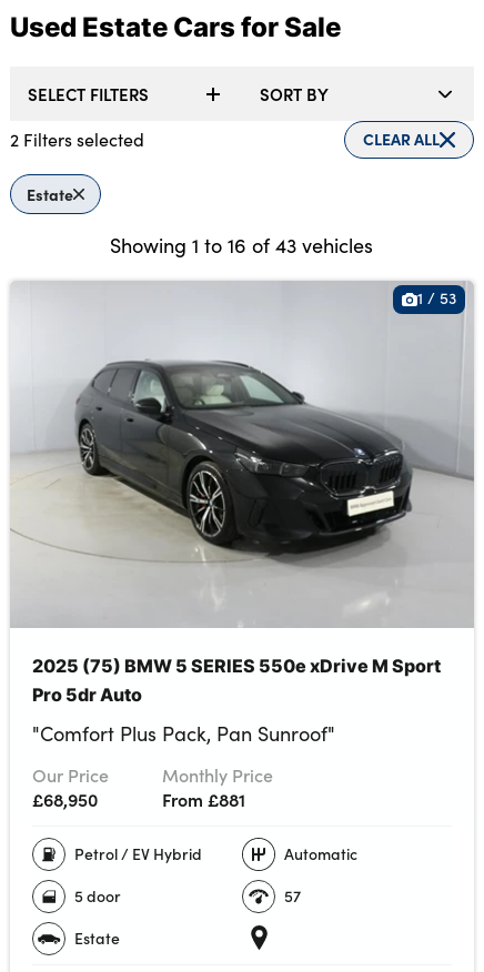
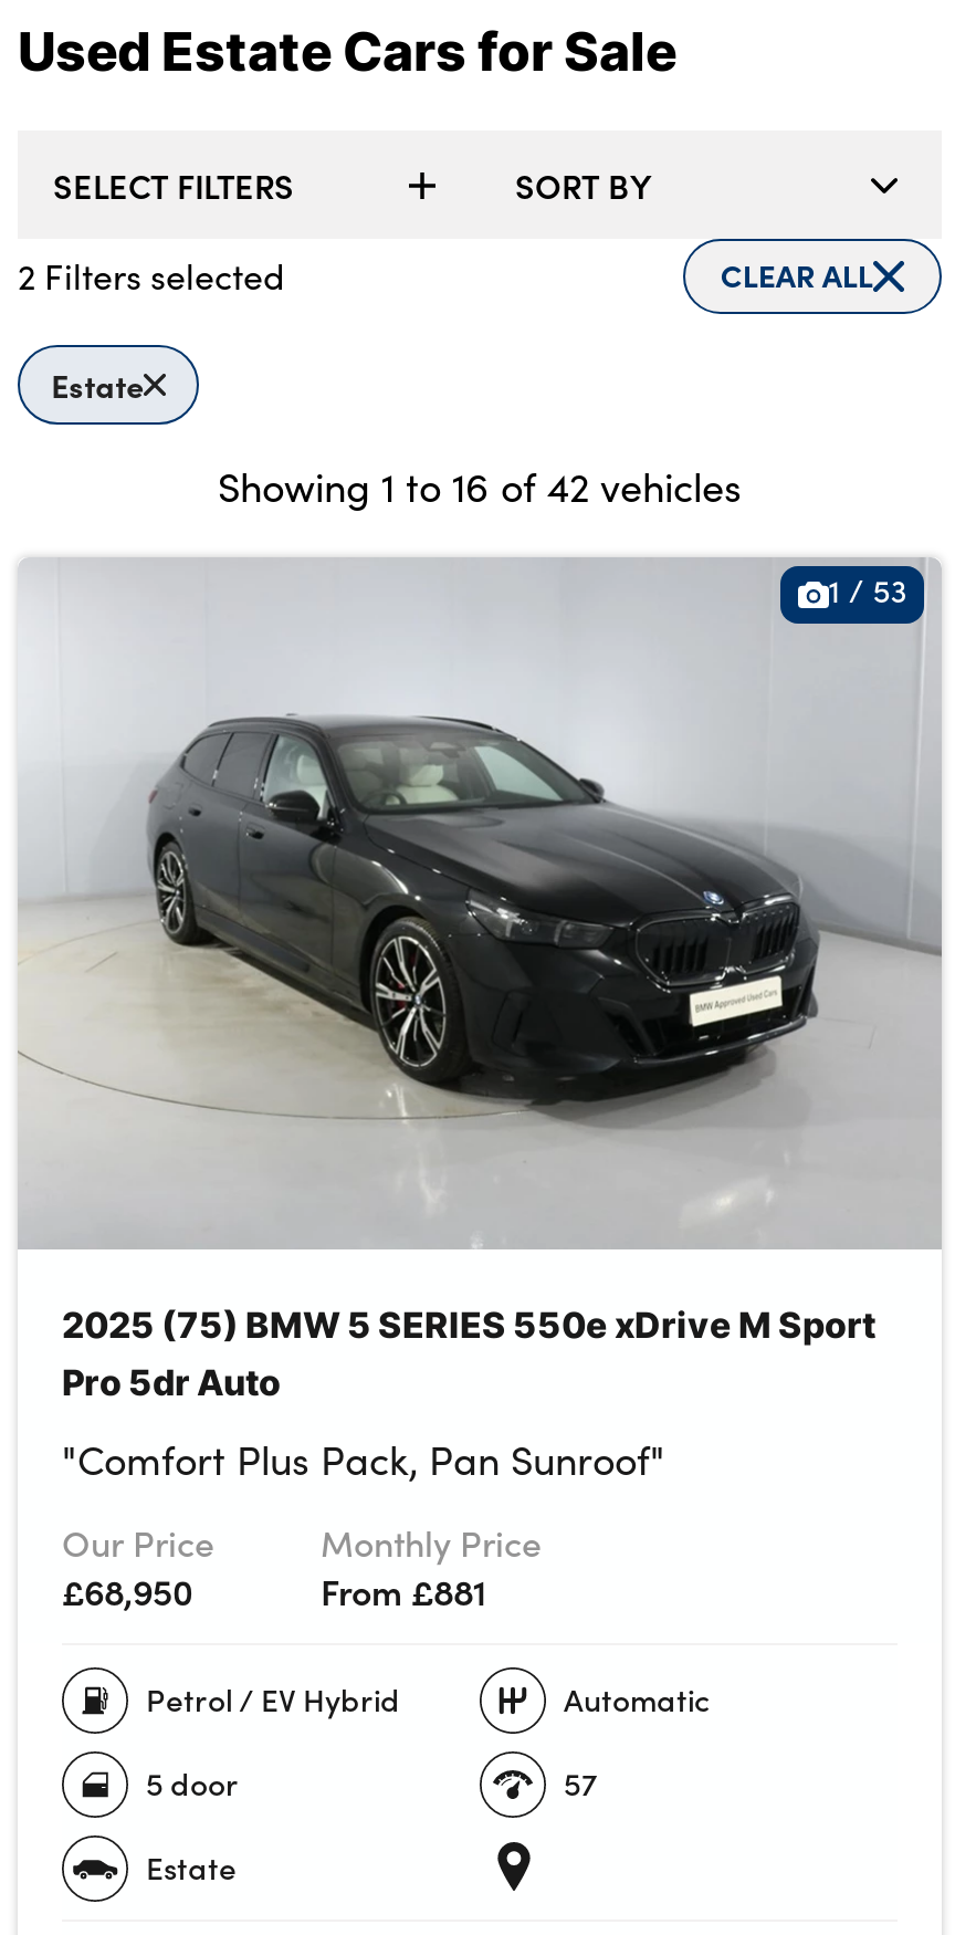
[110,232,373,259] Showing 1 to 16 of 43 vehicles -> [218,460,741,513] Showing 1 to 16 of 42 vehicles

